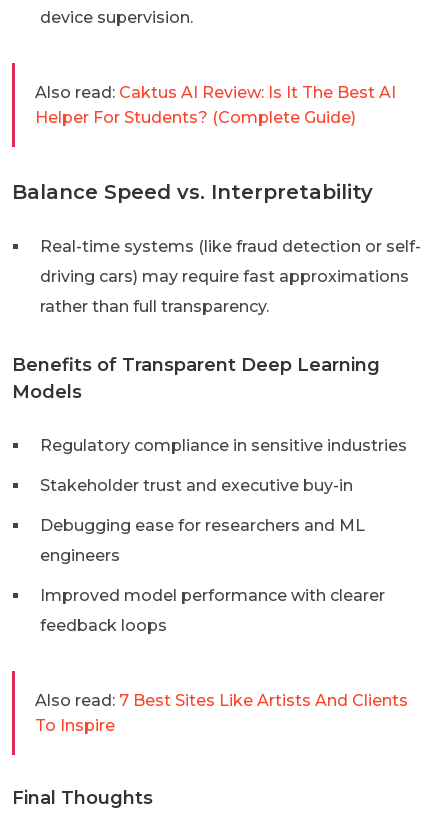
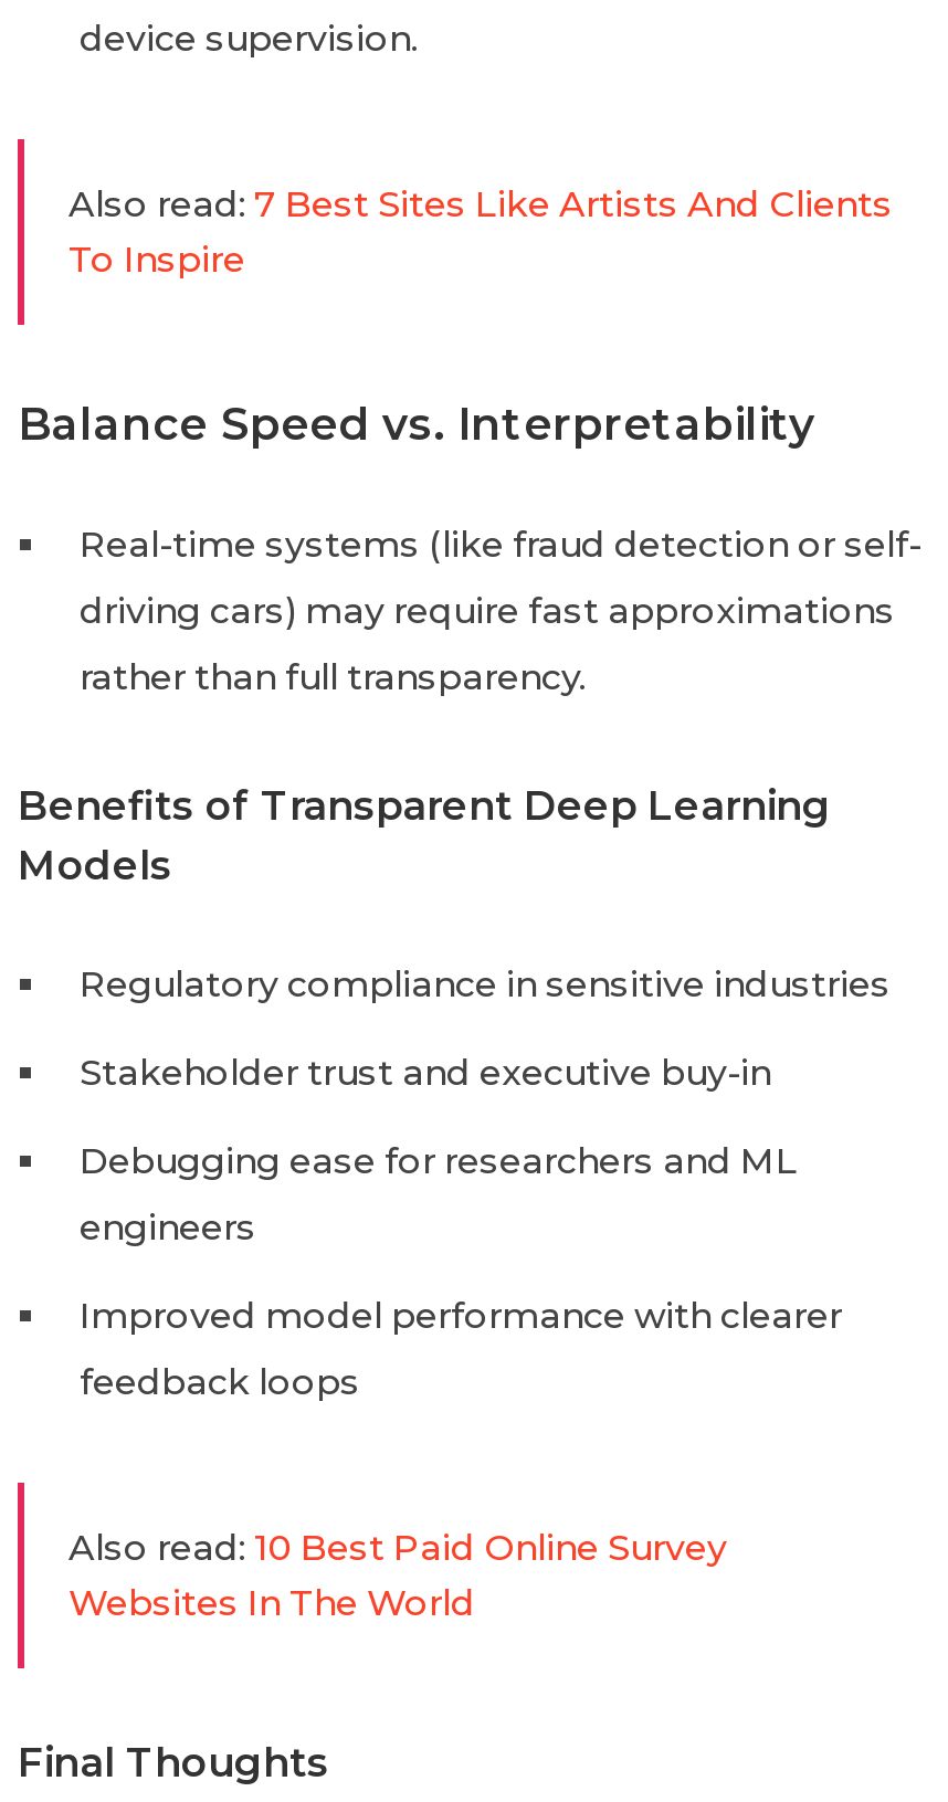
[35,83,396,127] Also read: Caktus AI Review: Is It The Best AI | Helper For Students? (Complete Guide) -> none
none -> [69,1527,727,1624] Also read: 10 Best Paid Online Survey | Websites In The World
moved [35,691,408,735] -> [69,183,893,280]: Also read: 7 Best Sites Like Artists And Clients | To Inspire

